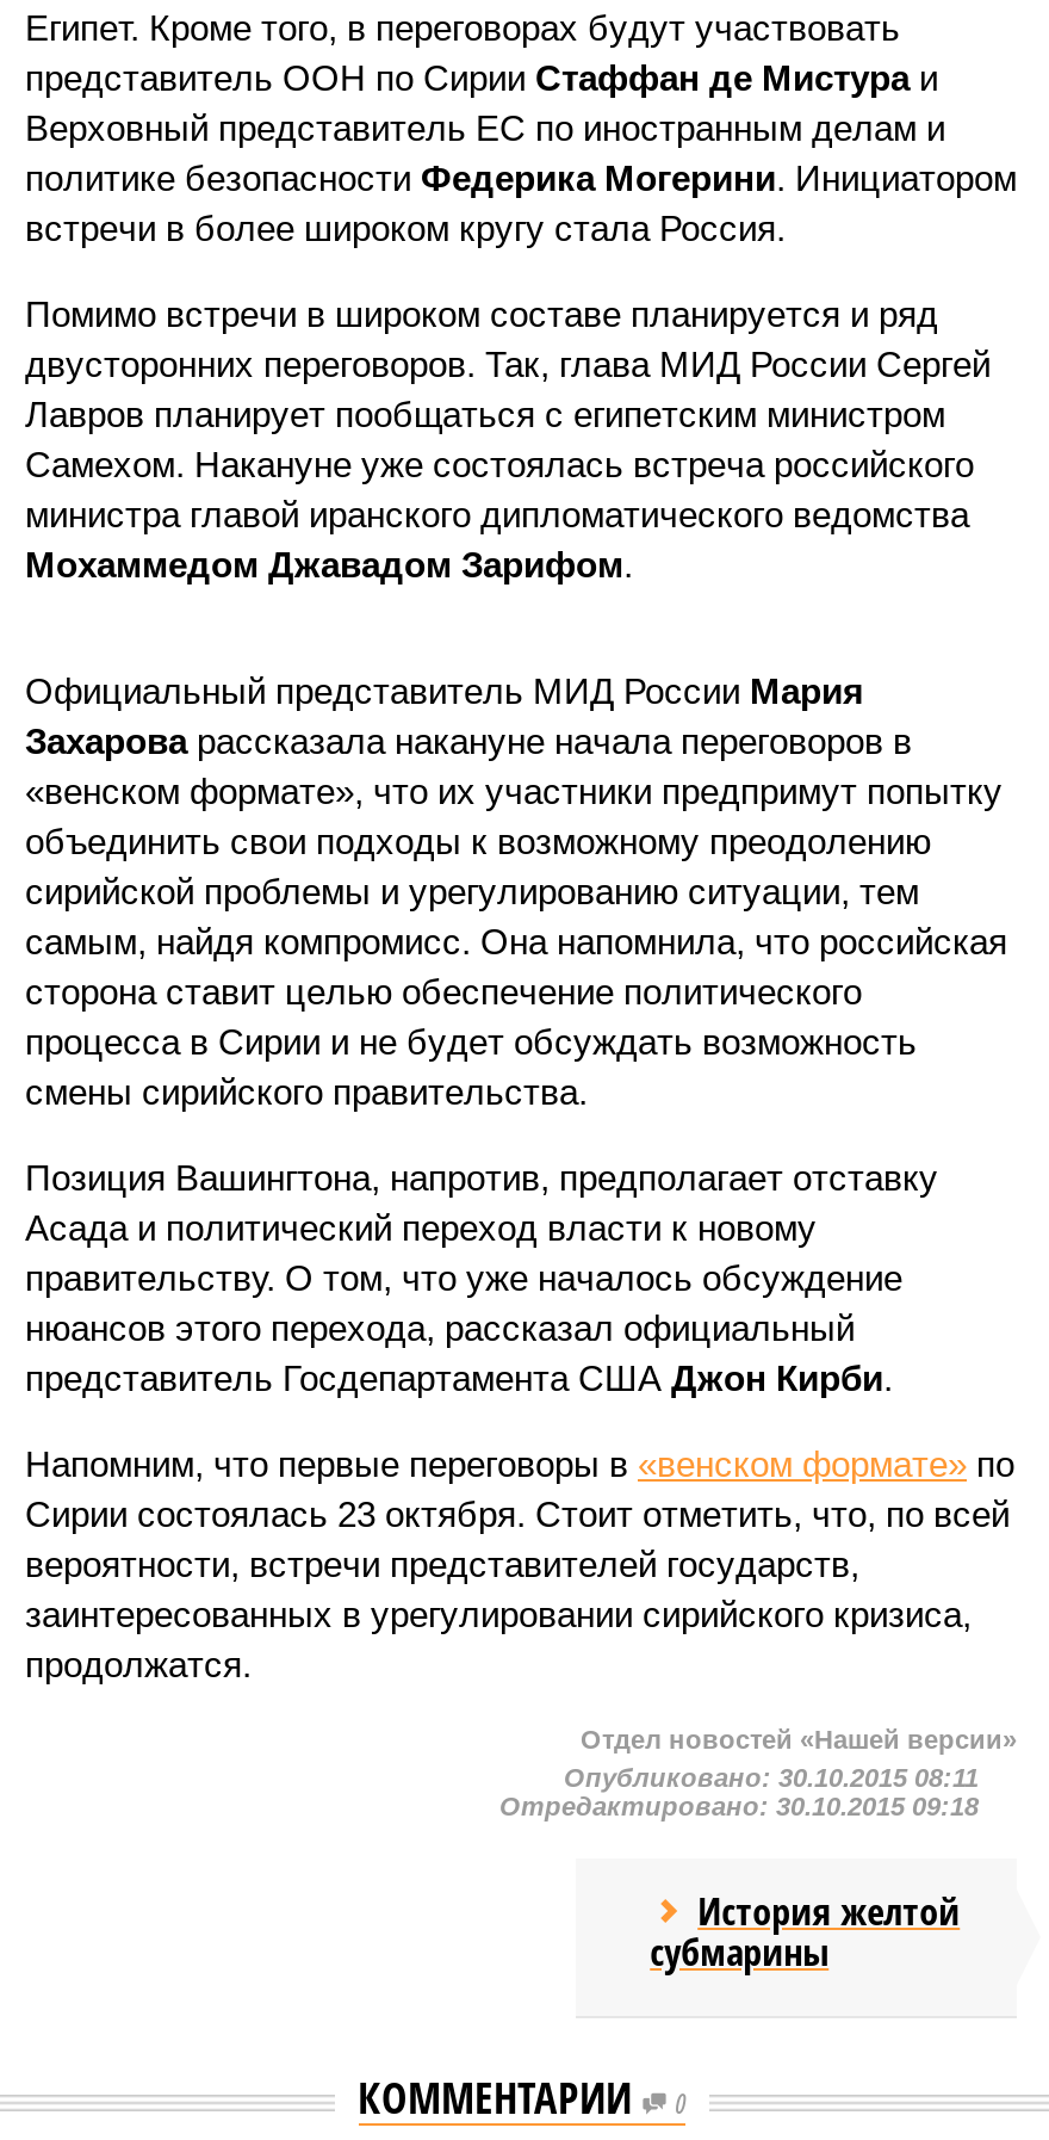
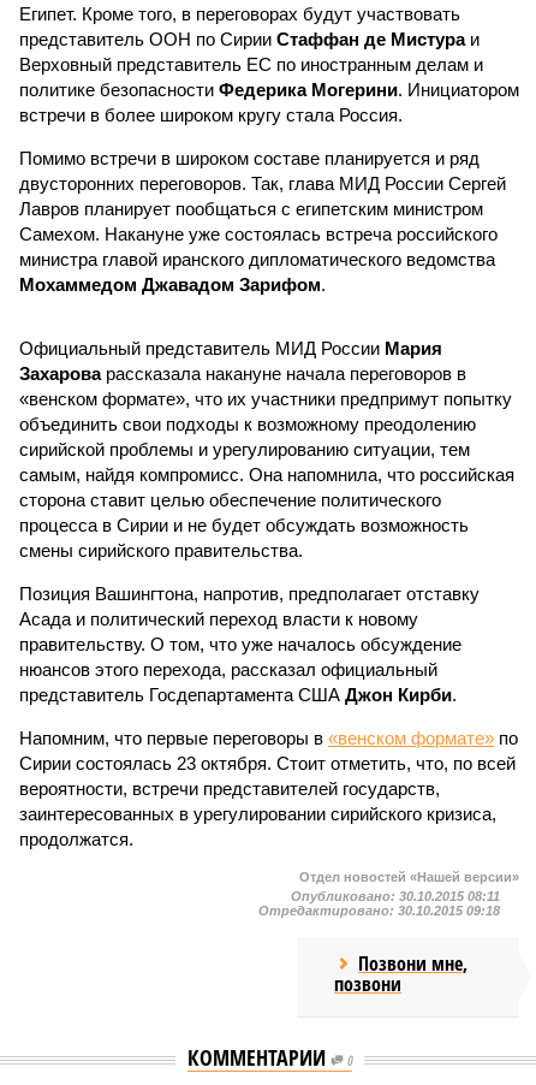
[650,1885,960,1978] История желтой | субмарины -> [334,950,468,997] Позвони мне, | позвони

